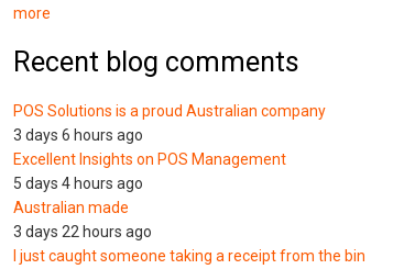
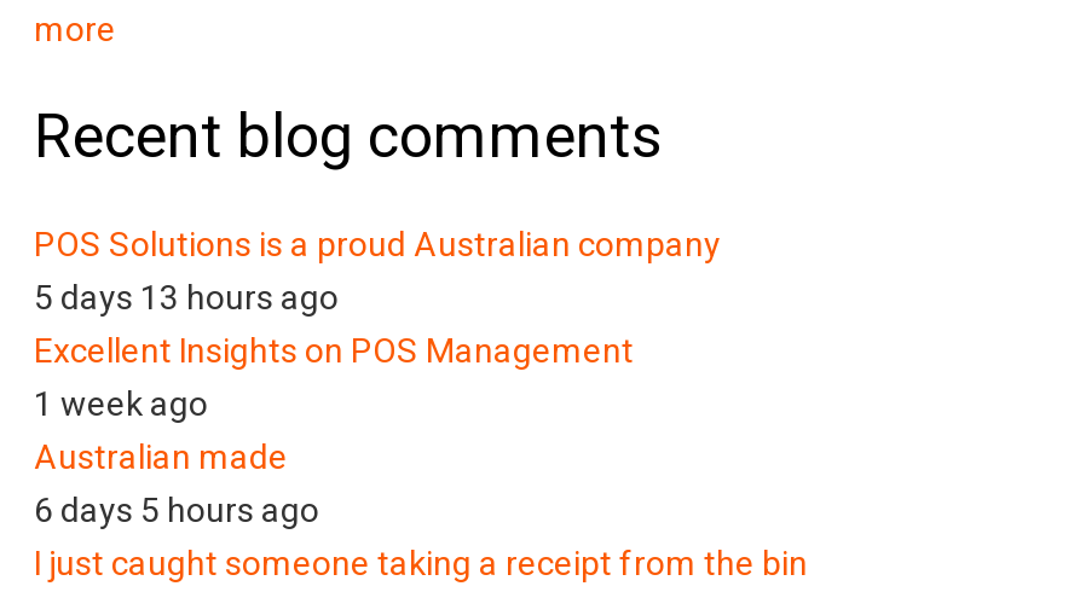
[13,126,143,144] 3 days 6 hours ago -> [34,277,339,316] 5 days 13 hours ago
[13,174,143,192] 5 days 4 hours ago -> [34,384,208,422] 1 week ago
[13,223,152,240] 3 days 22 hours ago -> [34,490,319,529] 6 days 5 hours ago

